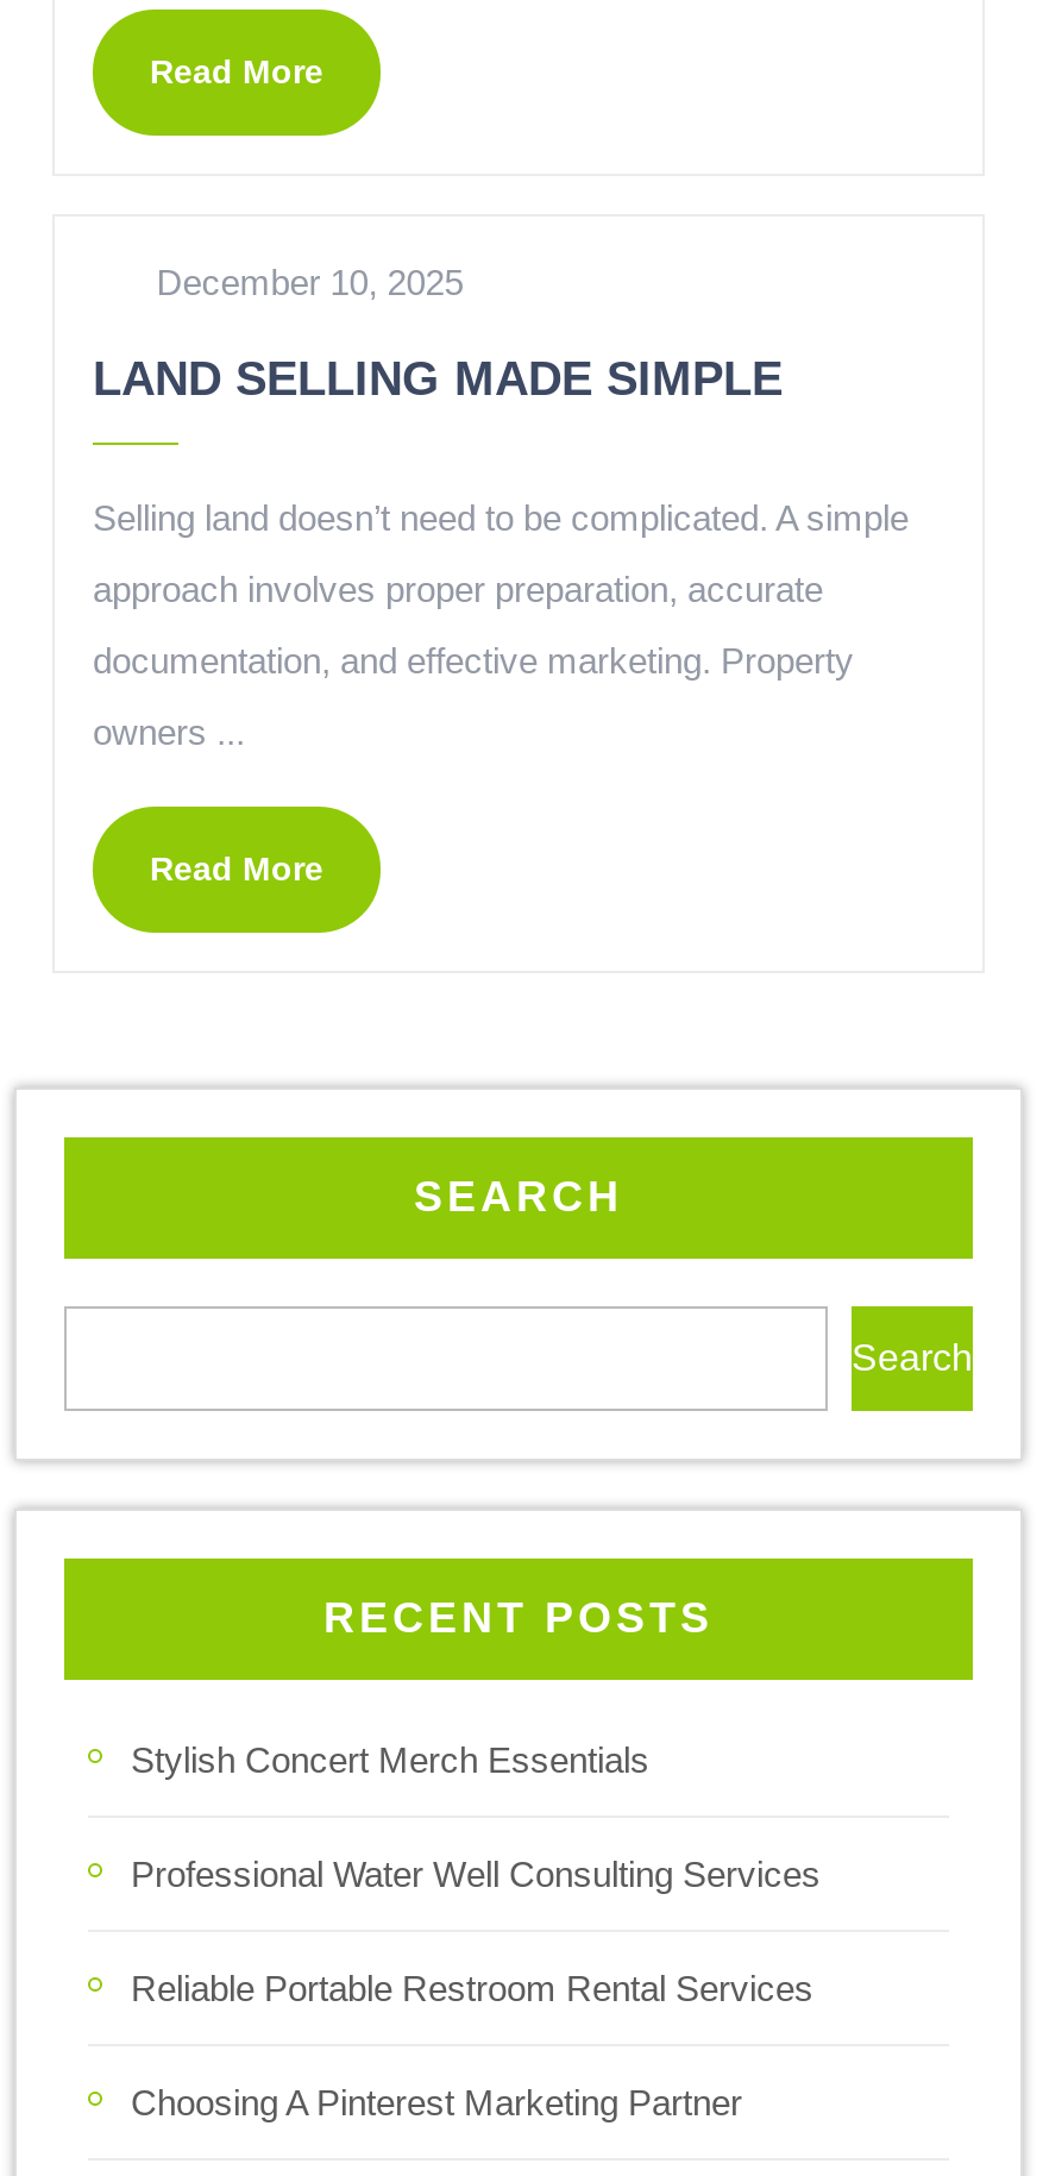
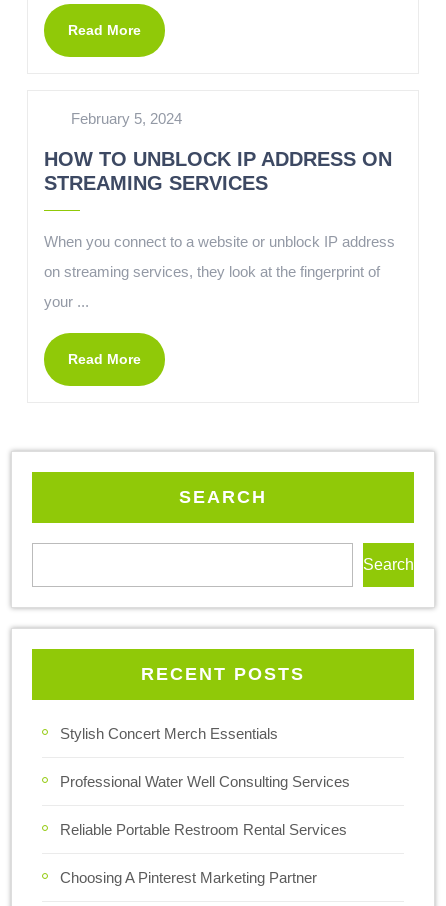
[93,262,909,752] December 10, 2025 | LAND SELLING MADE SIMPLE | Selling land doesn’t need to be complicated. A simple | approach involves proper preparation, accurate | documentation, and effective marketing. Property | owners ... -> [44,110,395,310] February 5, 2024 | HOW TO UNBLOCK IP ADDRESS ON | STREAMING SERVICES | When you connect to a website or unblock IP address | on streaming services, they look at the fingerprint of | your ...

